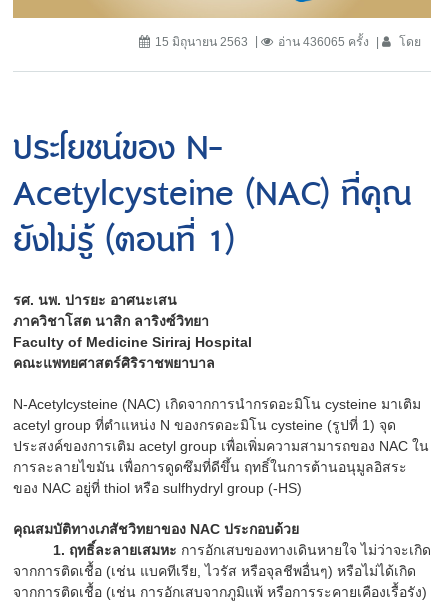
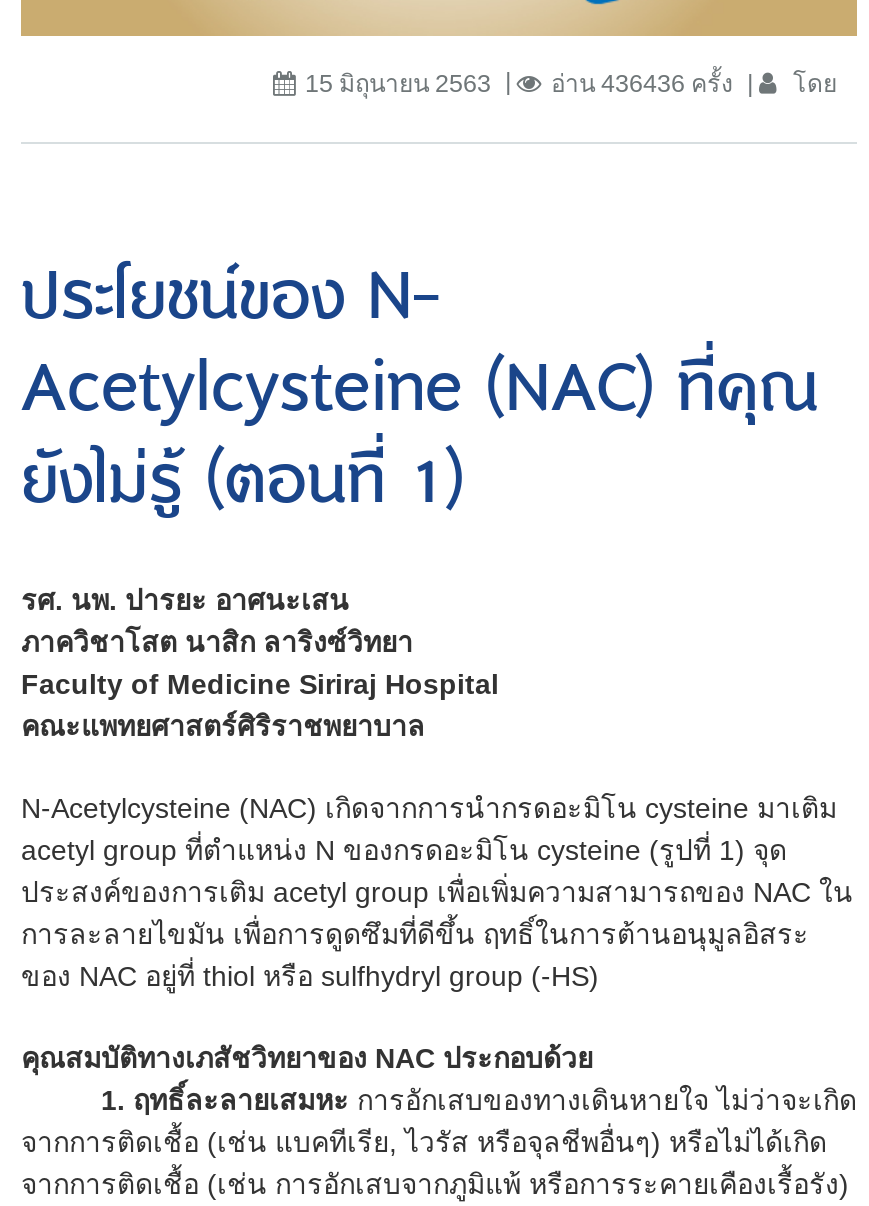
[278,35,369,49] อ่าน 436065 ครั้ง -> [551,69,733,97] อ่าน 436436 ครั้ง

